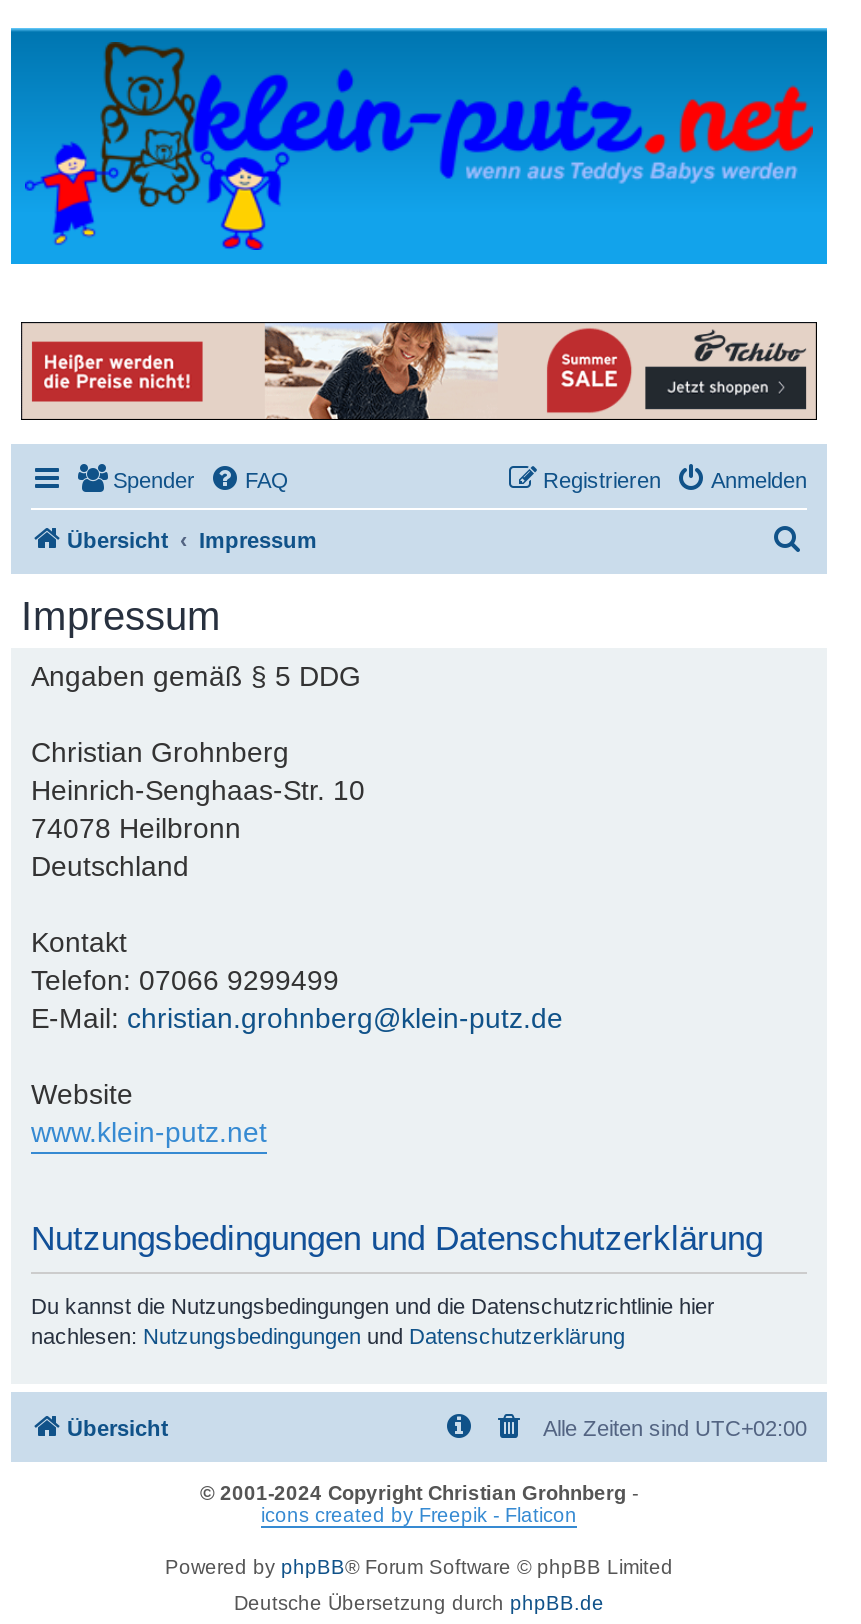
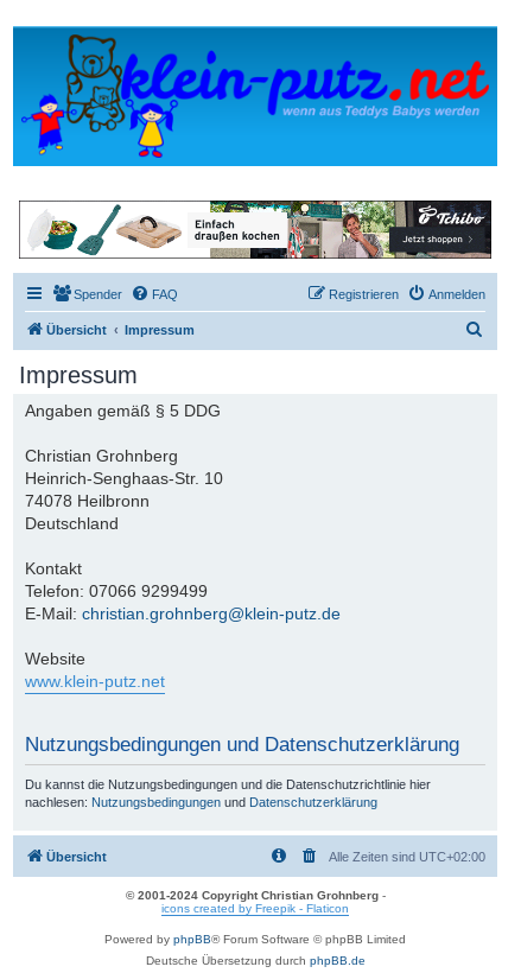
[27,322,815,422] [image] -> [21,201,491,259] [image]

